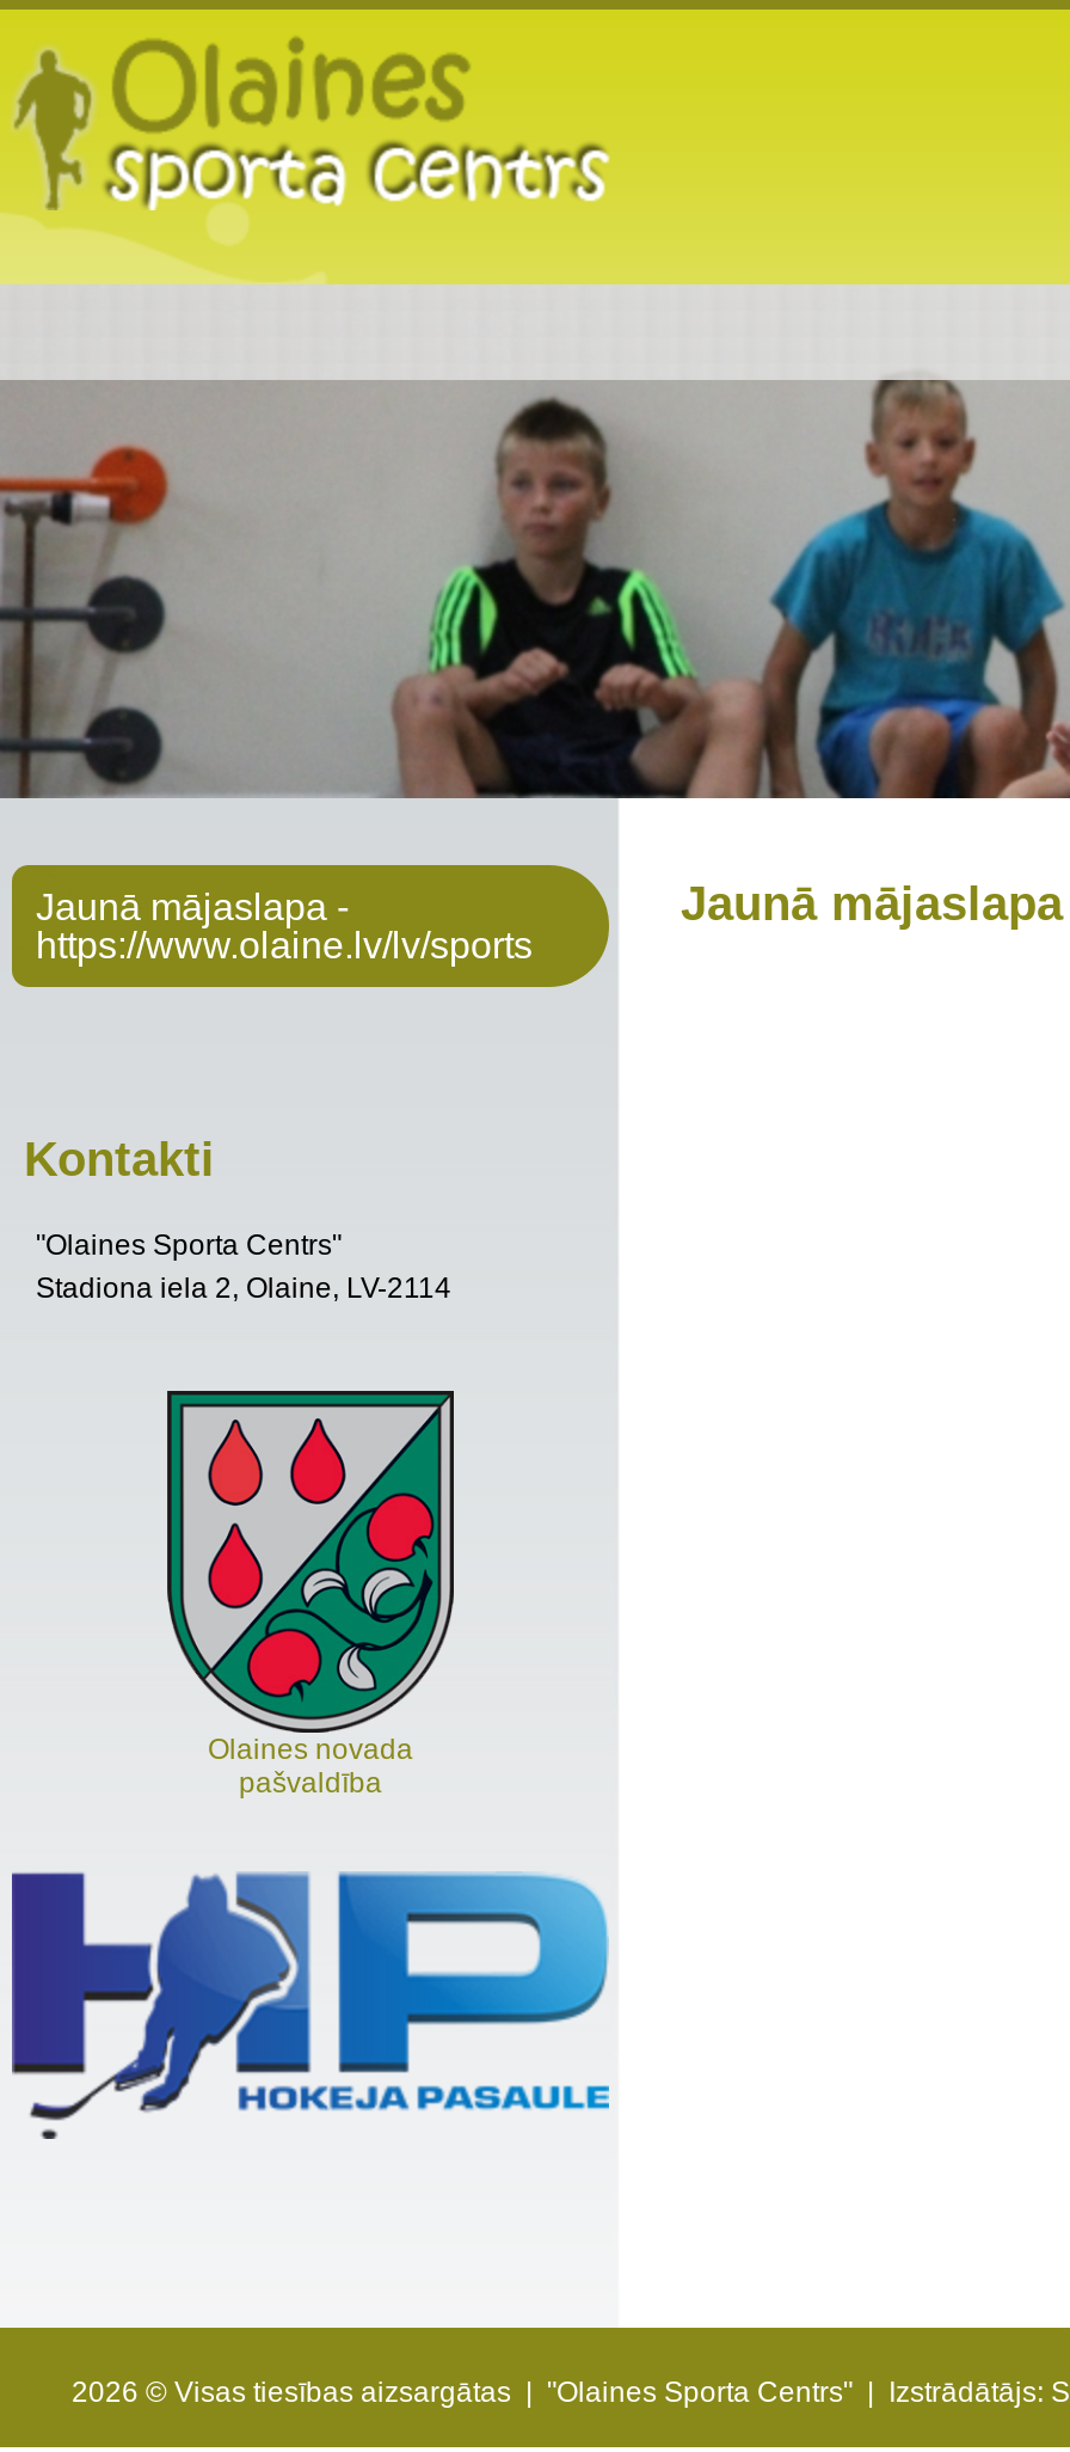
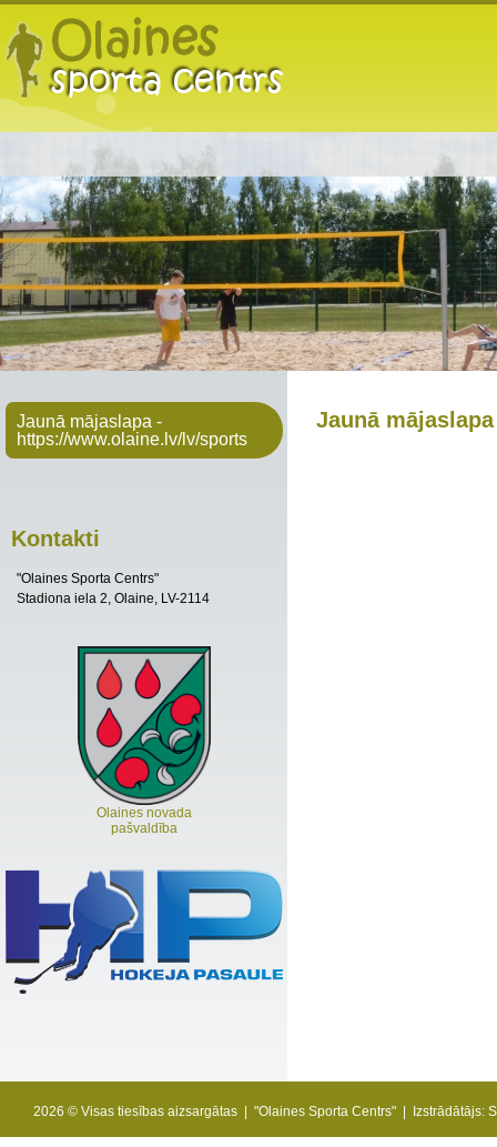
[7,375,1063,801] [image] -> [3,175,494,372] [image]

